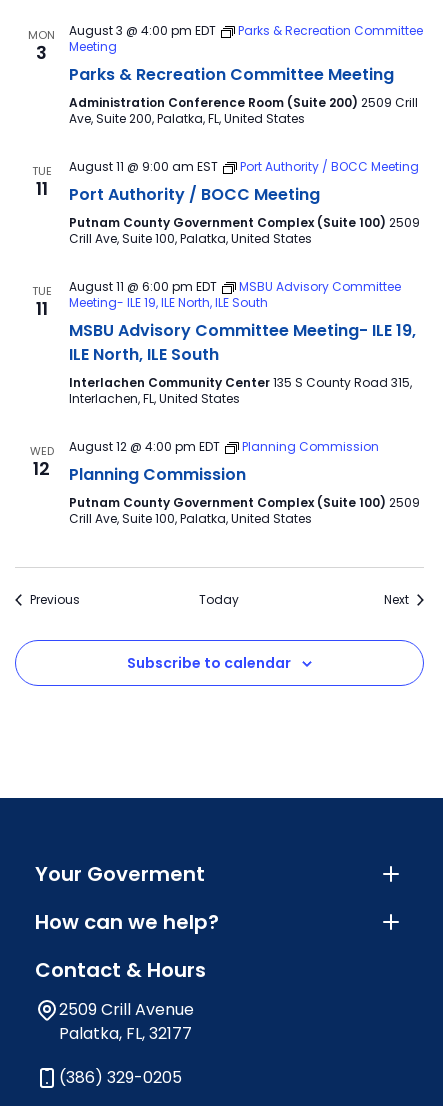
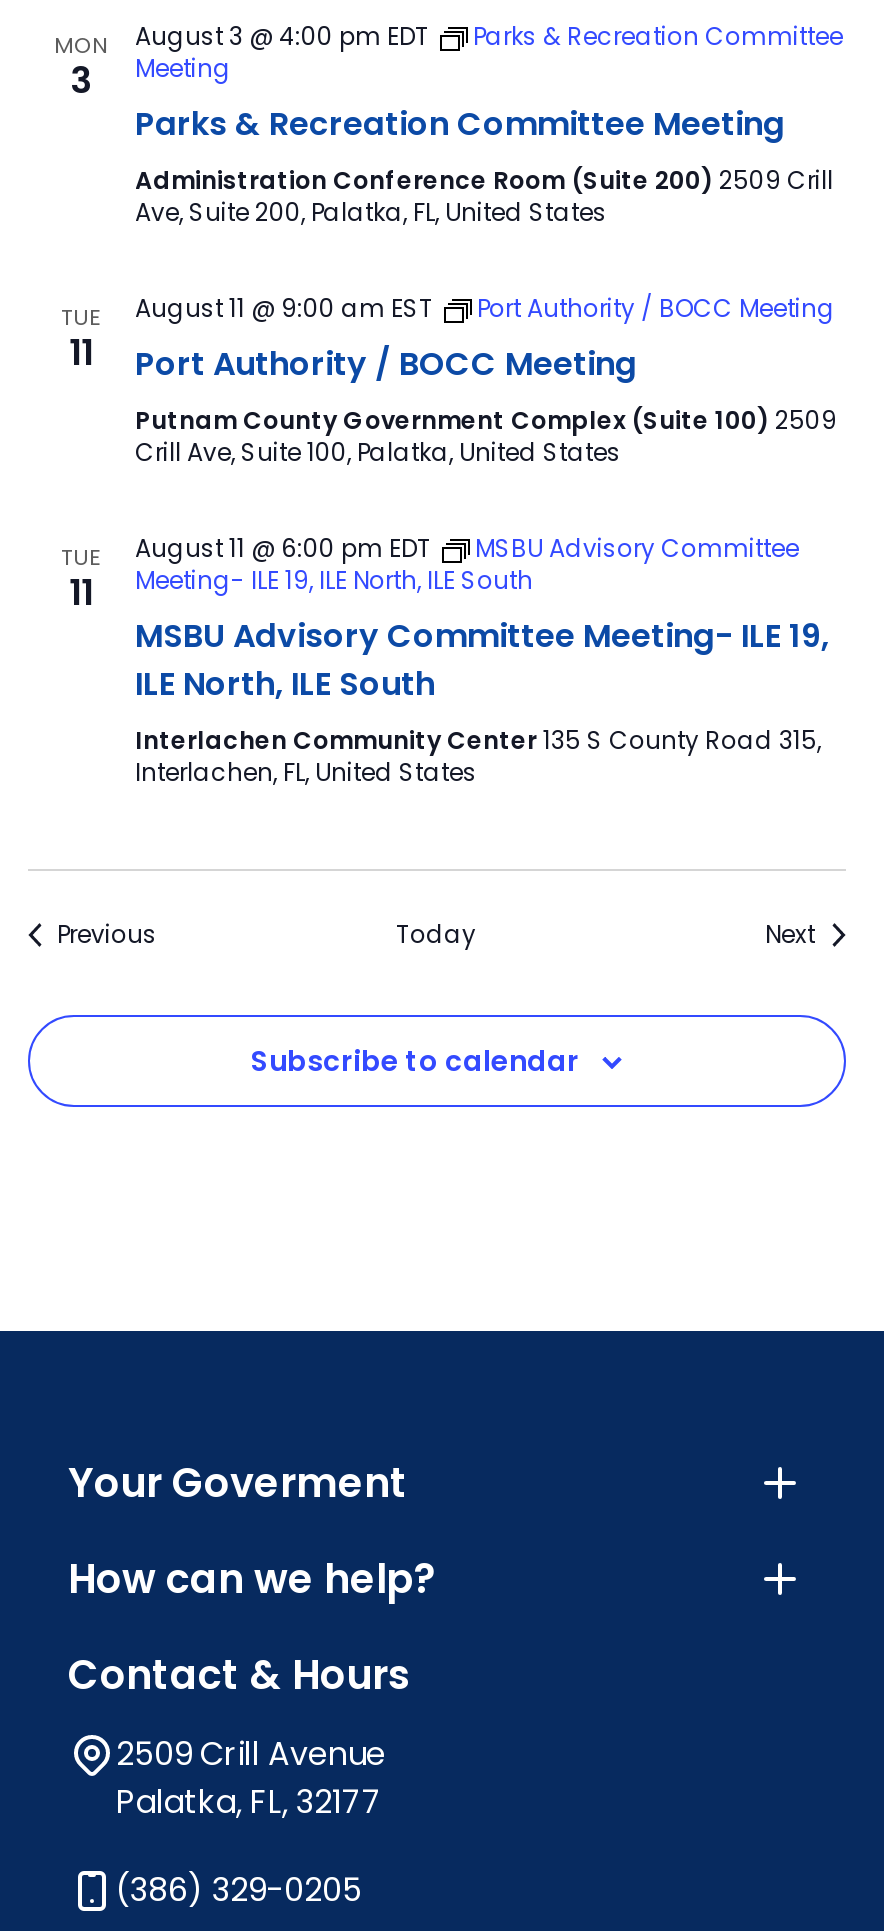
[29,443,53,481] WED | 12 -> none
[68,438,419,527] August 12 @ 4:00 pm EDT | Planning Commission | Planning Commission | Putnam County Government Complex (Suite 100) 2509 | Crill Ave, Suite 100, Palatka, United States -> none

